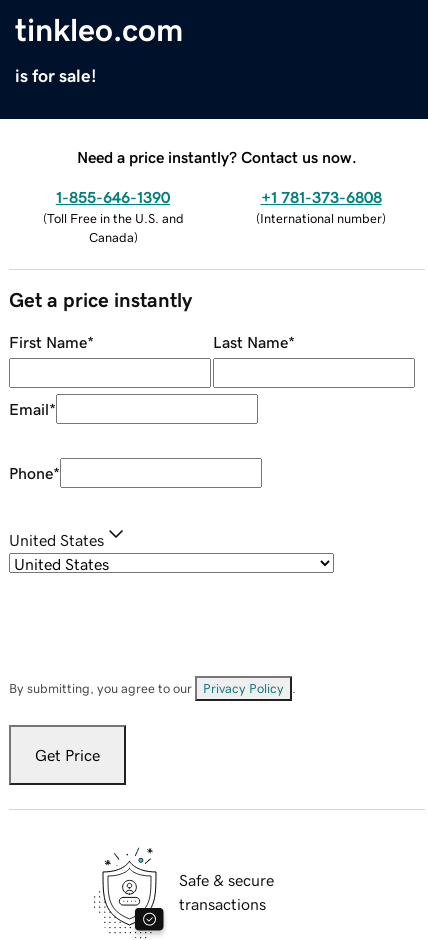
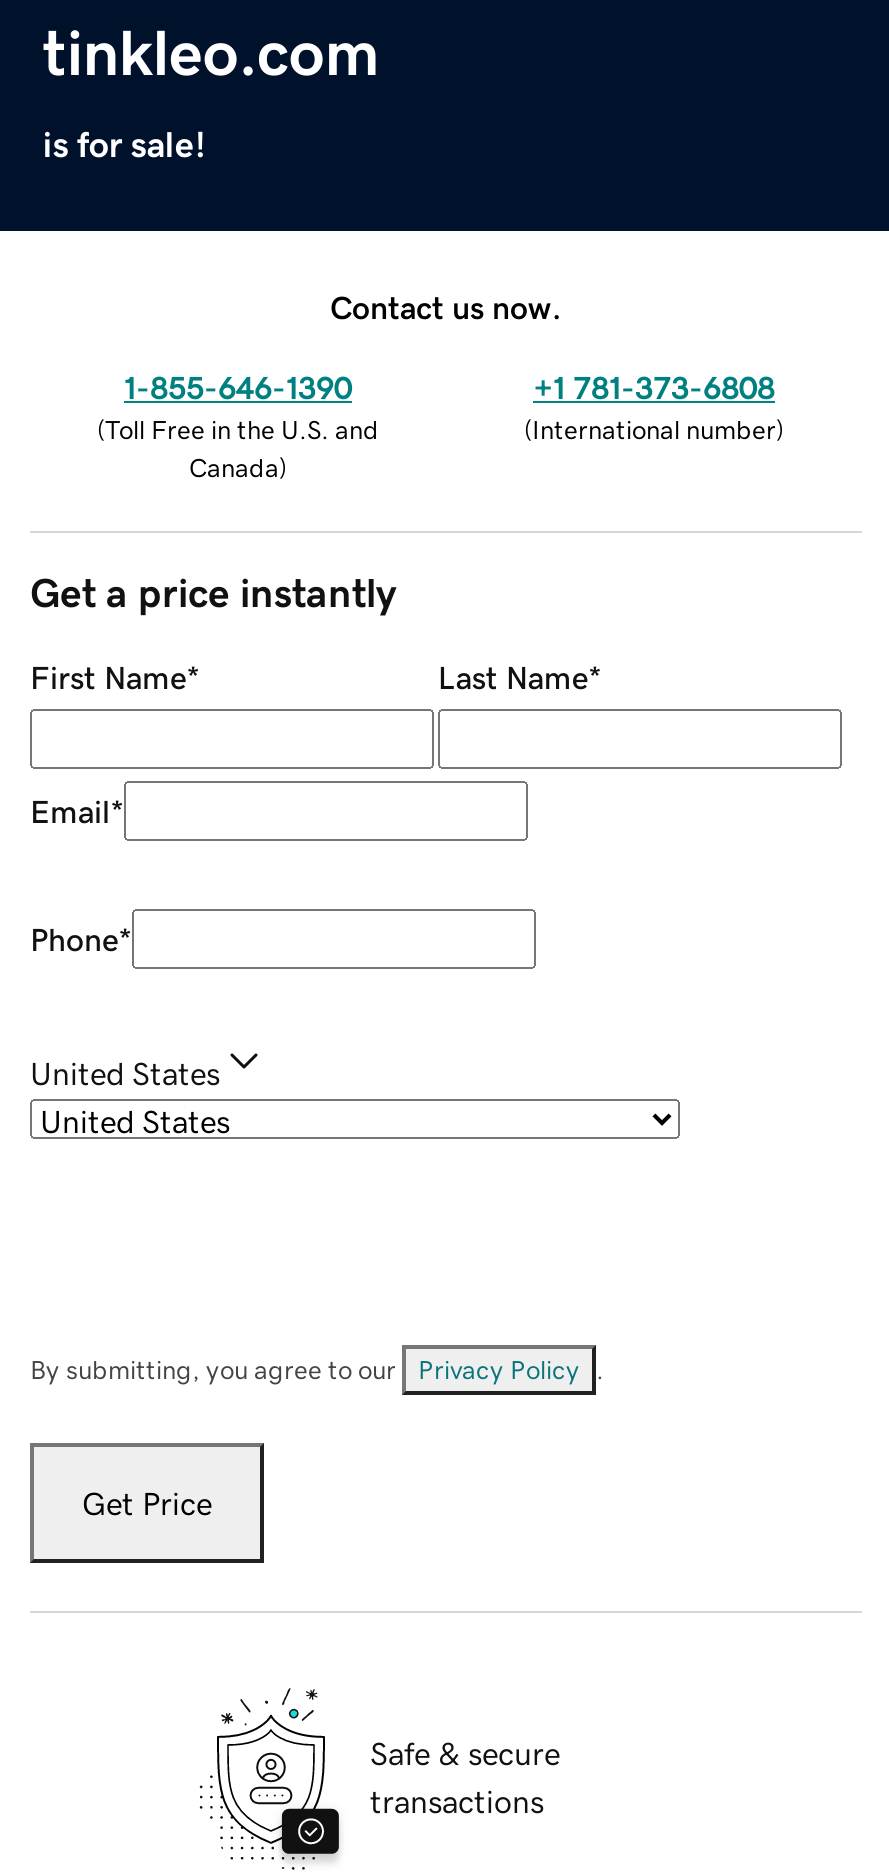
[77,149,357,165] Need a price instantly? Contact us now. -> [330,290,562,322] Contact us now.

